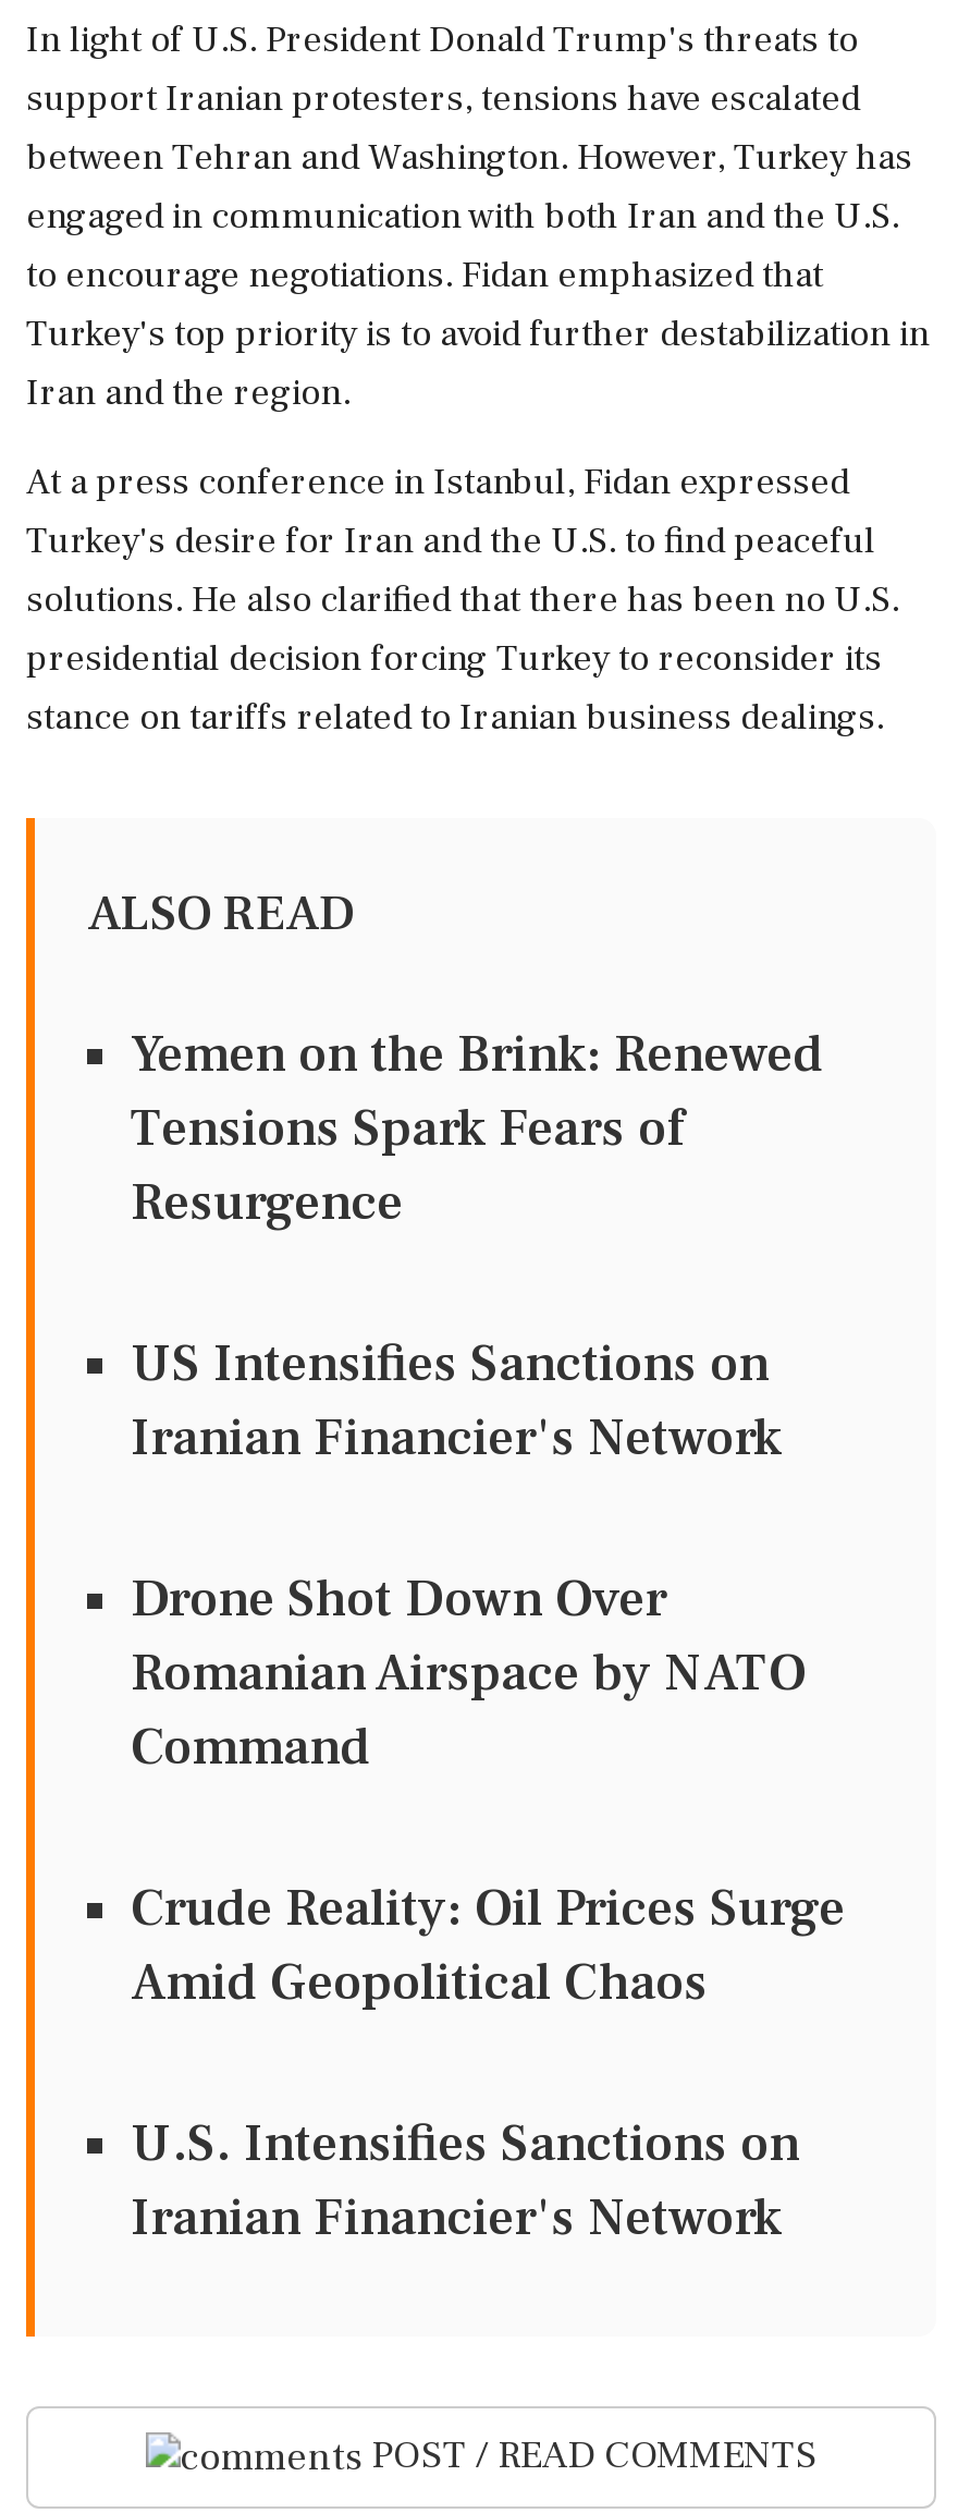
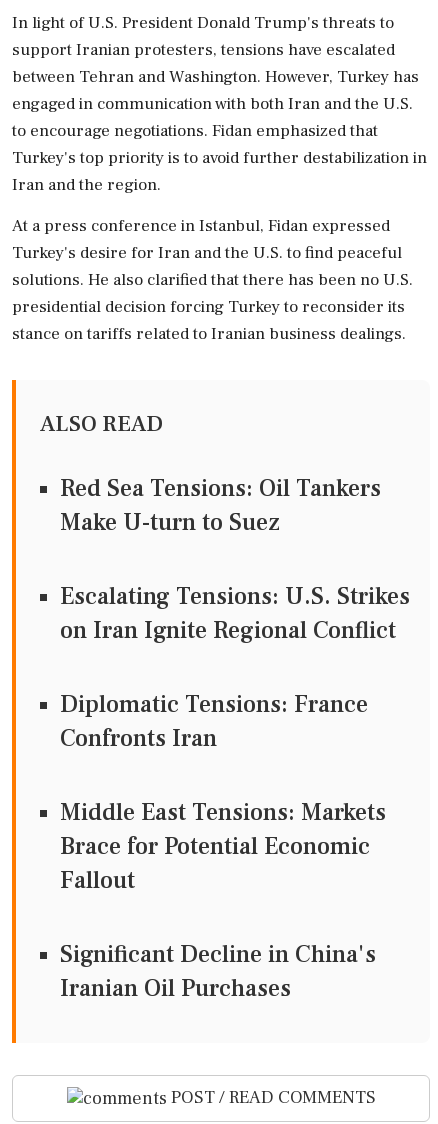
[131,1021,823,1236] Yemen on the Brink: Renewed | Tensions Spark Fears of | Resurgence -> [60,473,381,538] Red Sea Tensions: Oil Tankers | Make U-turn to Suez
[131,1330,782,1472] US Intensifies Sanctions on | Iranian Financier's Network -> [60,581,410,646] Escalating Tensions: U.S. Strikes | on Iran Ignite Regional Conflict
[131,1565,806,1781] Drone Shot Down Over | Romanian Airspace by NATO | Command -> [60,689,368,754] Diplomatic Tensions: France | Confronts Iran
[131,1875,845,2016] Crude Reality: Oil Prices Surge | Amid Geopolitical Chaos -> [60,797,386,896] Middle East Tensions: Markets | Brace for Potential Economic | Fallout
[131,2110,799,2252] U.S. Intensifies Sanctions on | Iranian Financier's Network -> [60,939,376,1004] Significant Decline in China's | Iranian Oil Purchases

